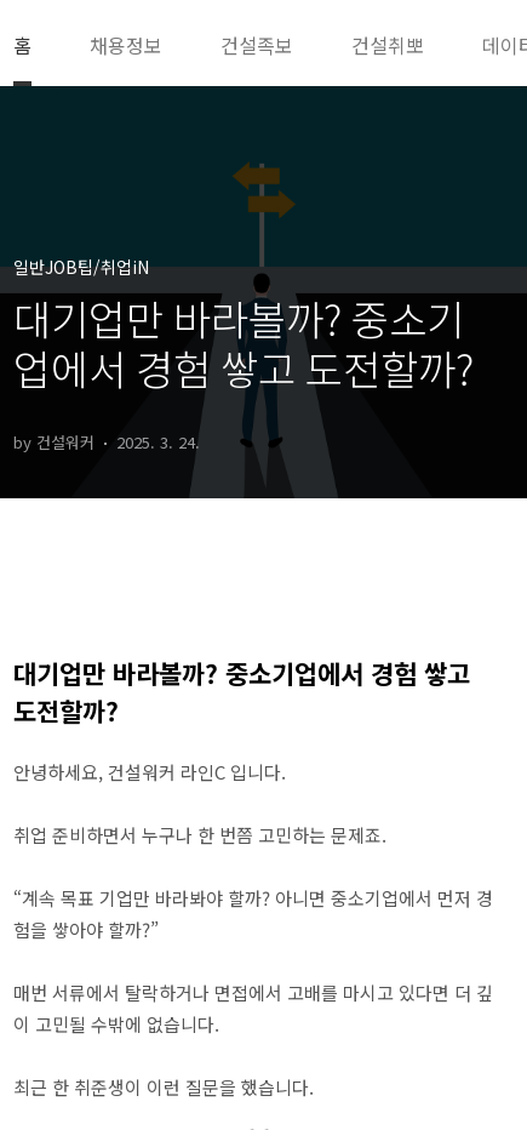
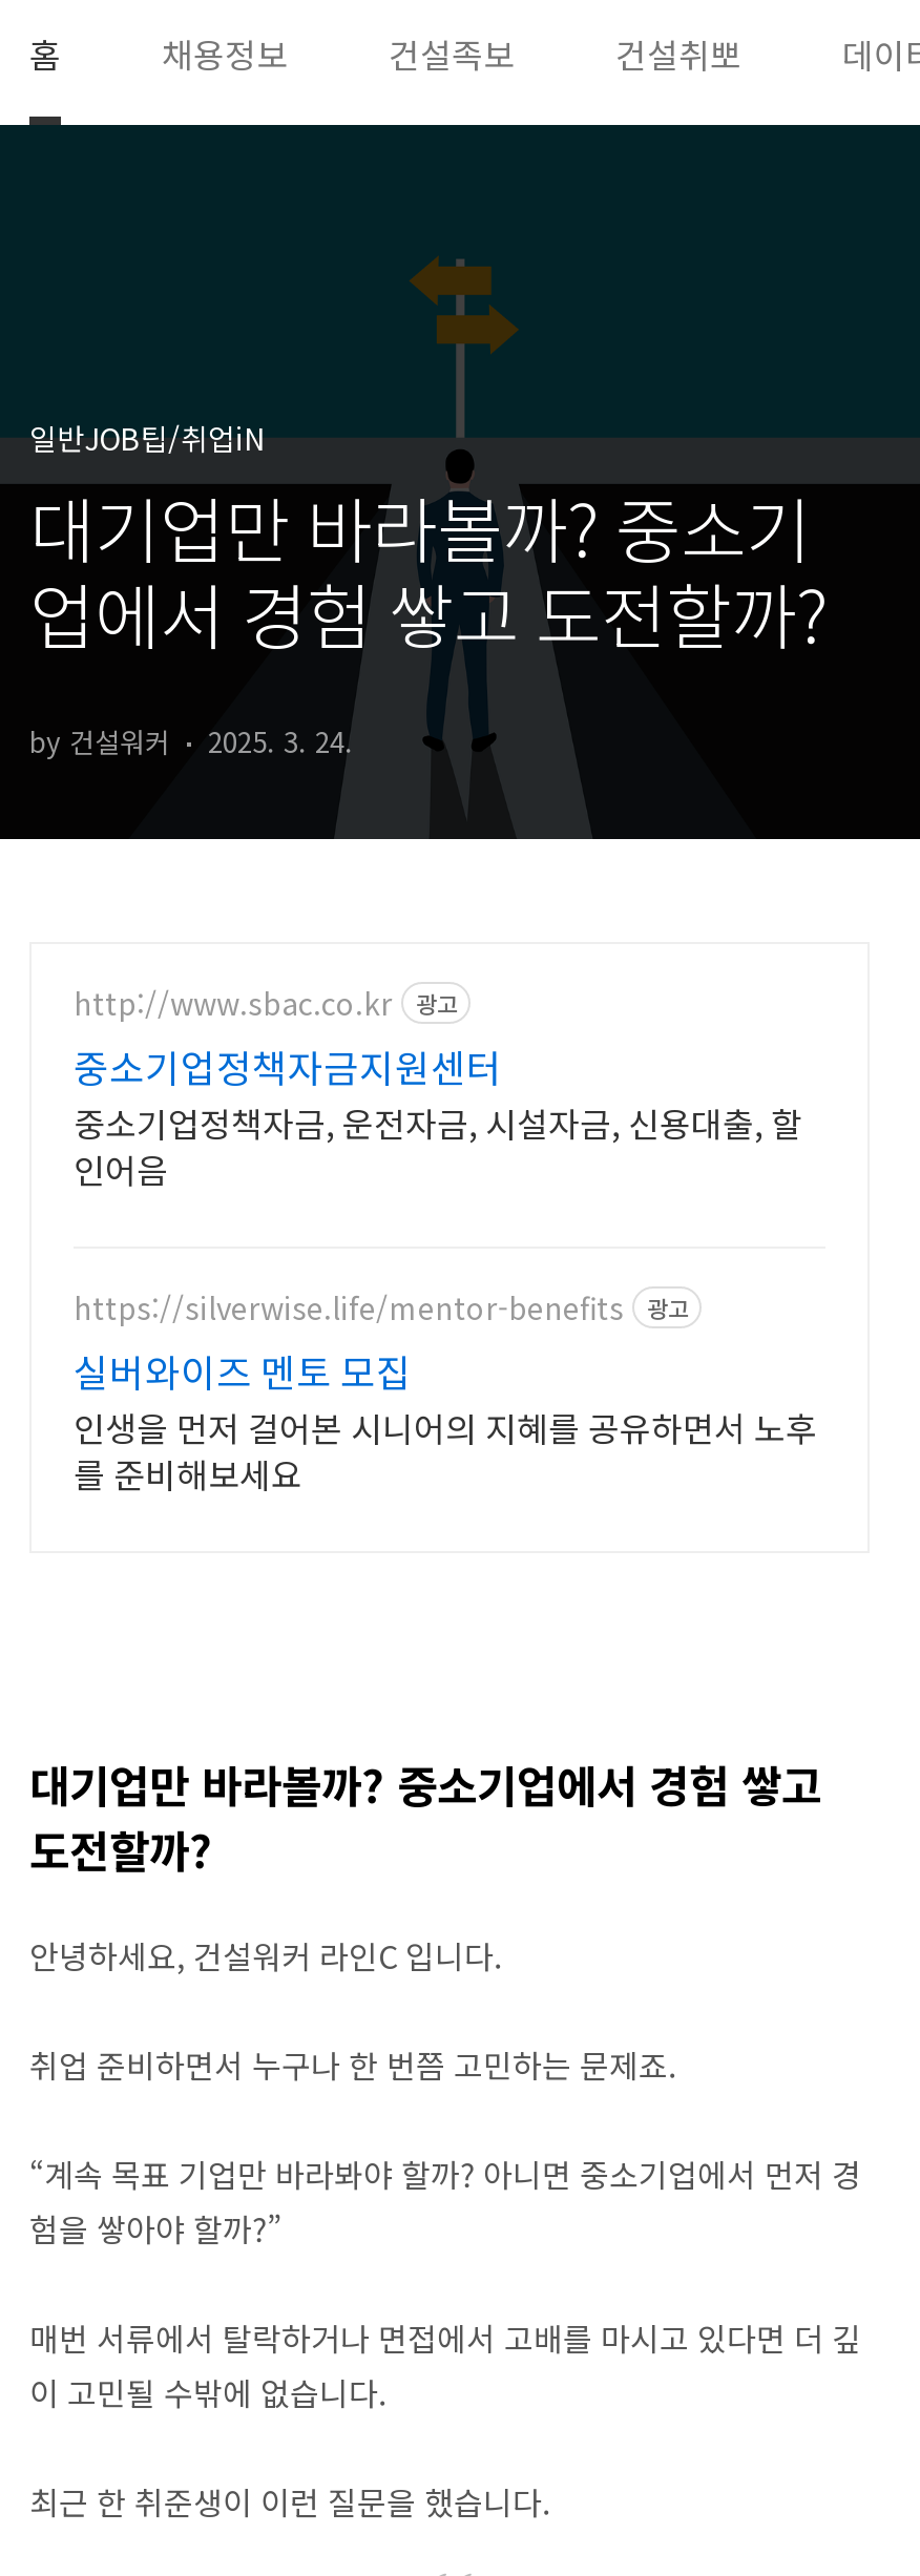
none -> [74,981,817,1499] http://www.sbac.co.kr | 광고 | 중소기업정책자금지원센터 | 중소기업정책자금, 운전자금, 시설자금, 신용대출, 할 | 인어음 | https://silverwise.life/mentor-benefits | 광고 | 실버와이즈 멘토 모집 | 인생을 먼저 걸어본 시니어의 지혜를 공유하면서 노후 | 를 준비해보세요

